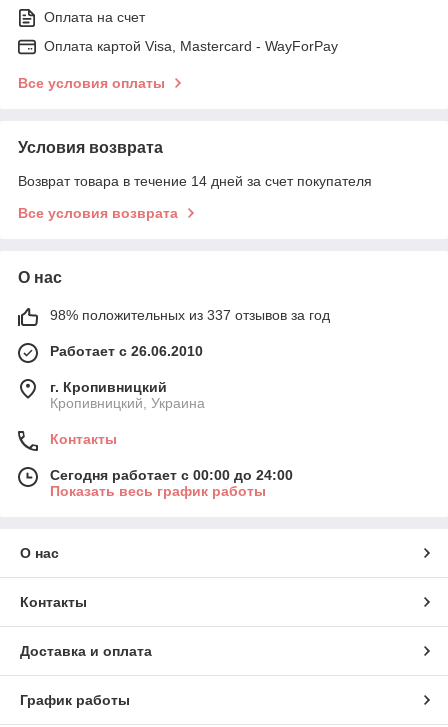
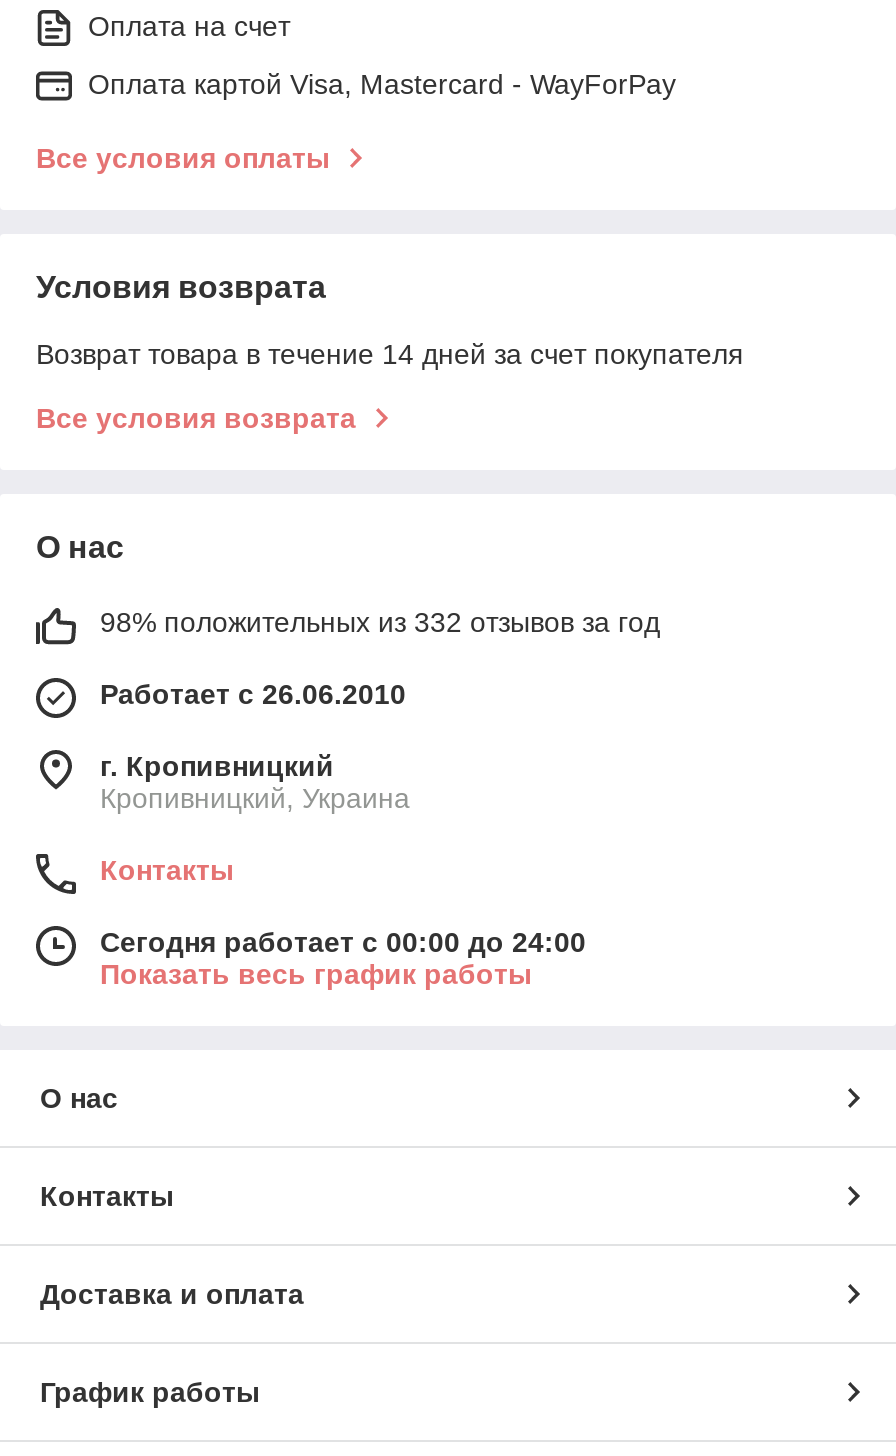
[50,307,330,323] 98% положительных из 337 отзывов за год -> [100,606,660,638] 98% положительных из 332 отзывов за год

